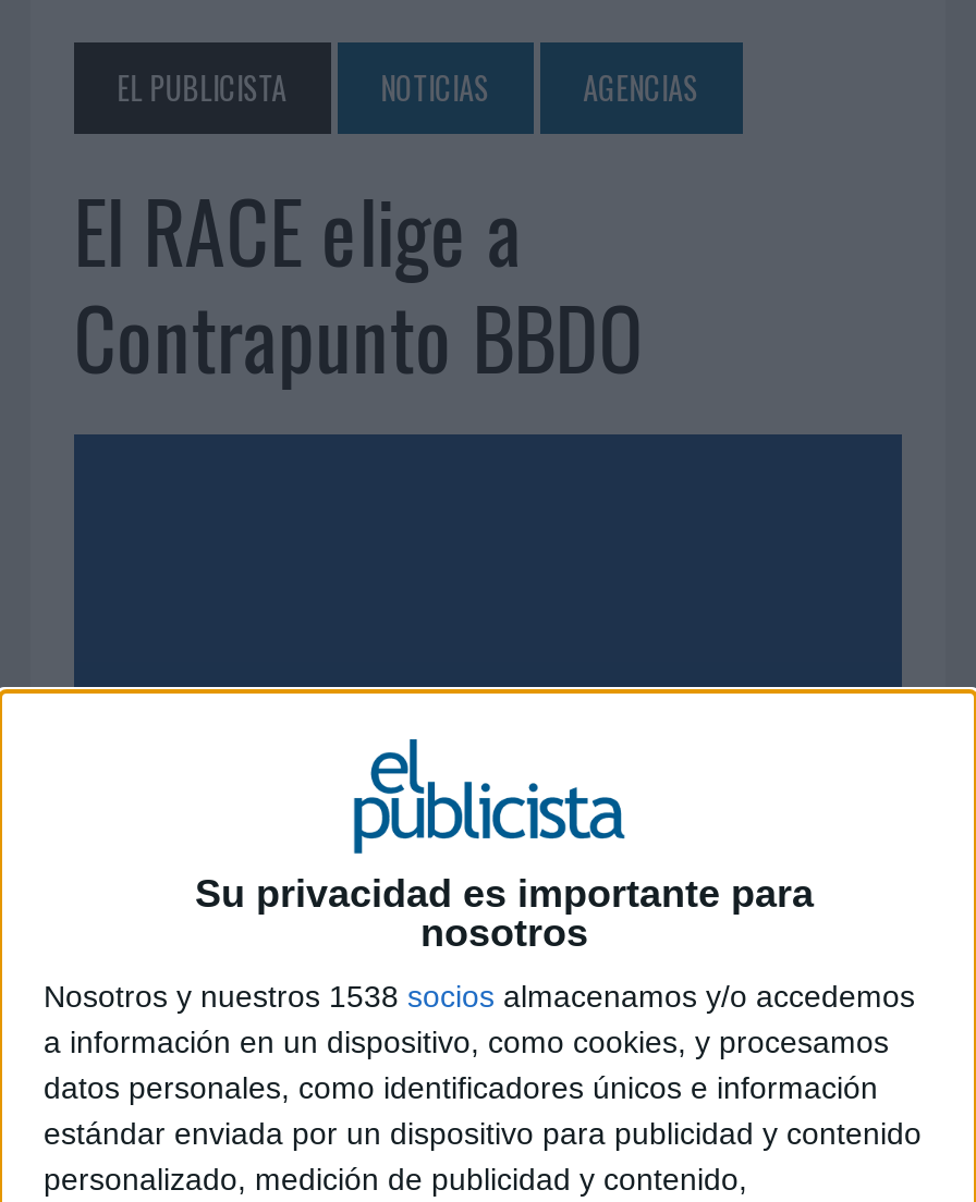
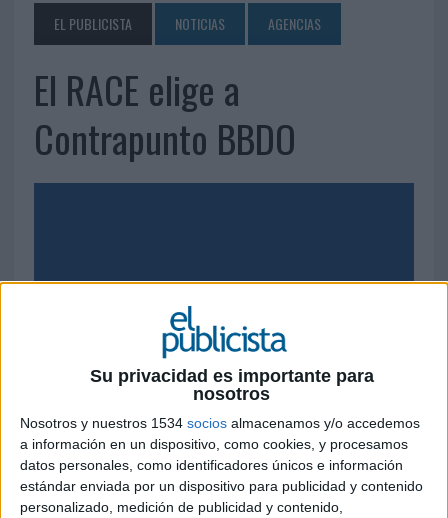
[44,979,915,1013] Nosotros y nuestros 1538 socios almacenamos y/o accedemos -> [20,415,420,431] Nosotros y nuestros 1534 socios almacenamos y/o accedemos

